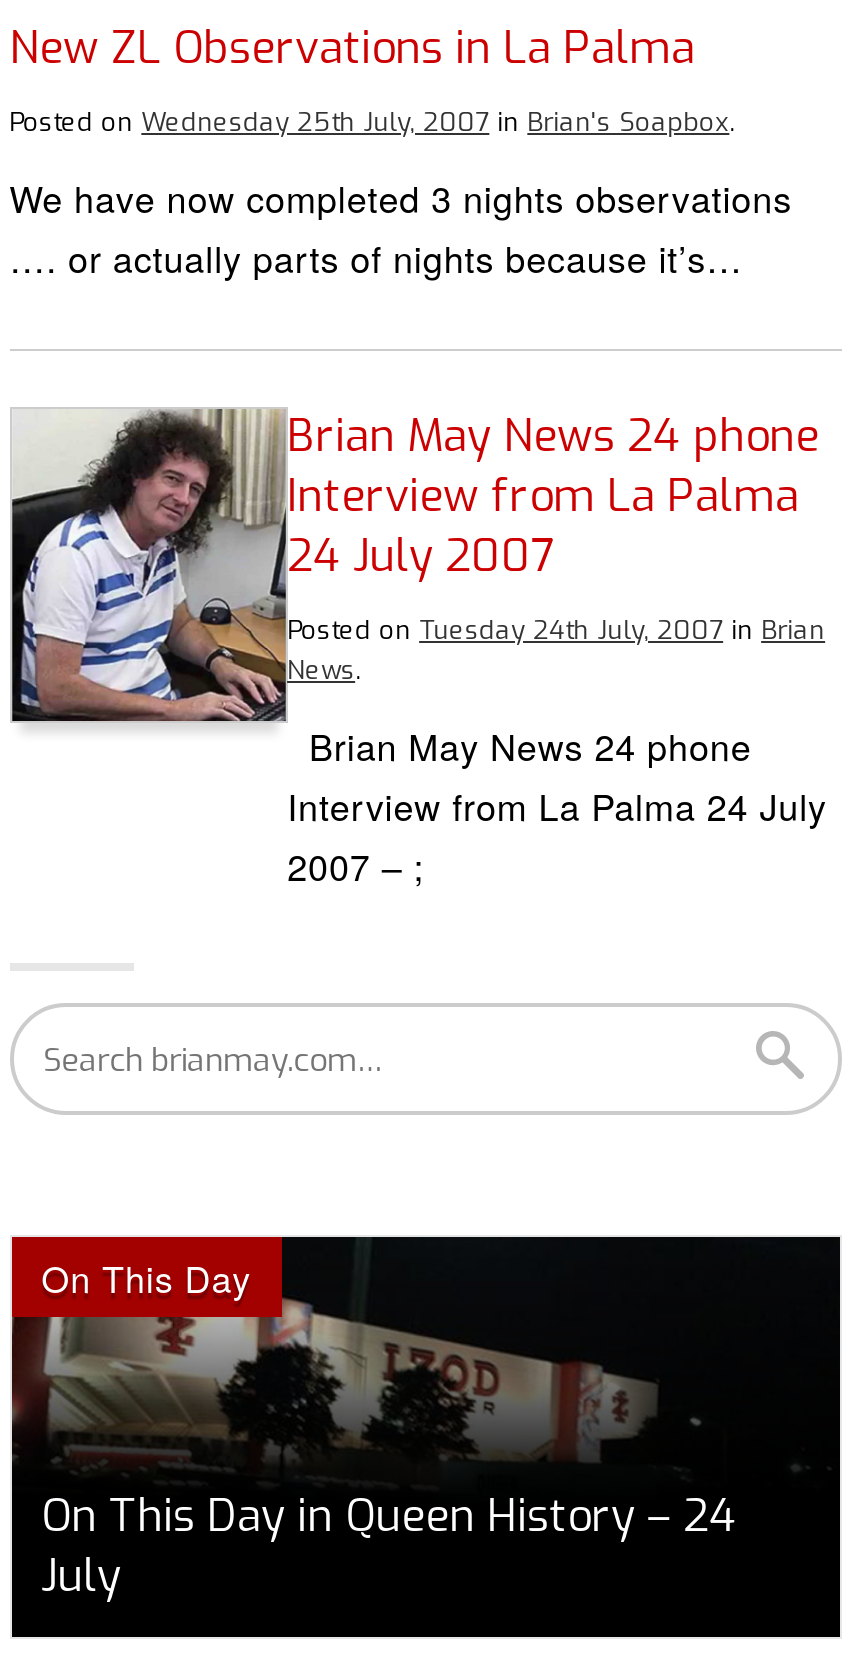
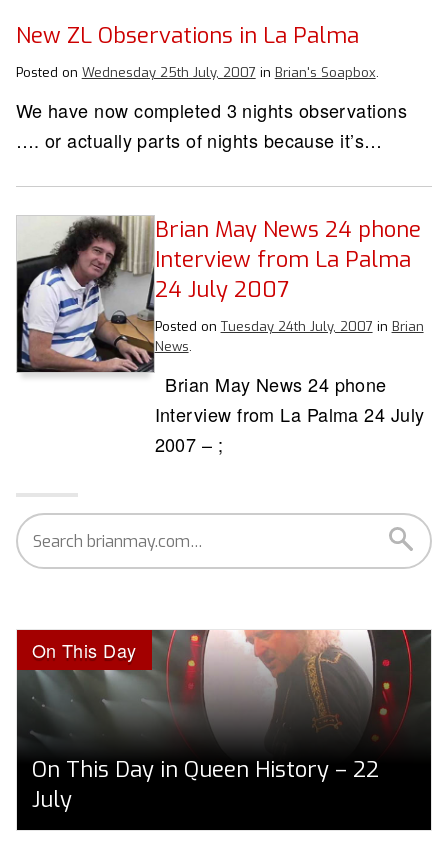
[12,1235,838,1545] [image] | On This Day in Queen History – 24 -> [17,629,431,784] [image] | On This Day in Queen History – 22

